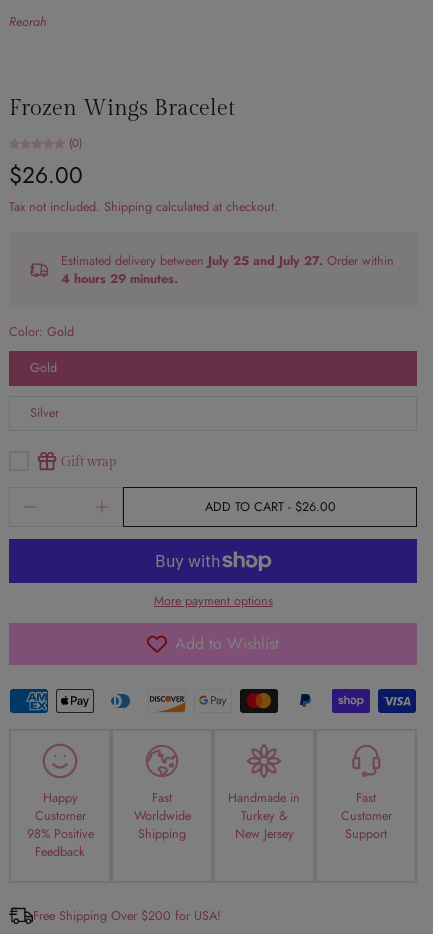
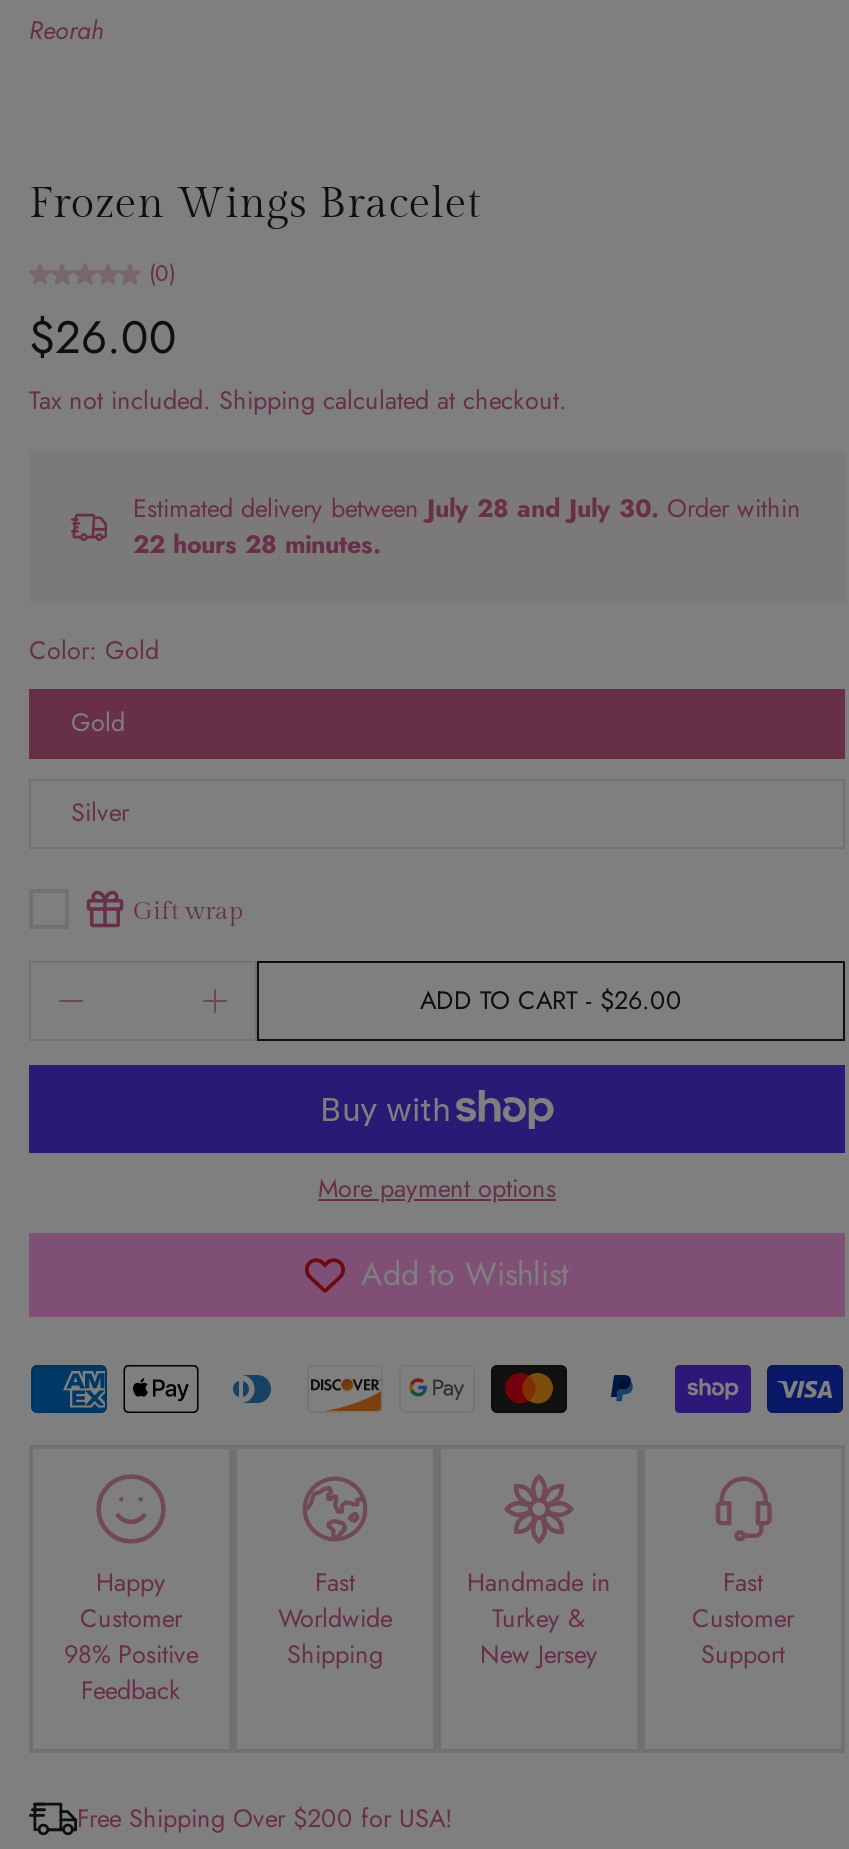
[61,252,394,270] Estimated delivery between July 25 and July 27. Order within -> [133,491,801,527] Estimated delivery between July 28 and July 30. Order within
[61,270,178,288] 4 hours 29 minutes. -> [133,527,381,563] 22 hours 28 minutes.

